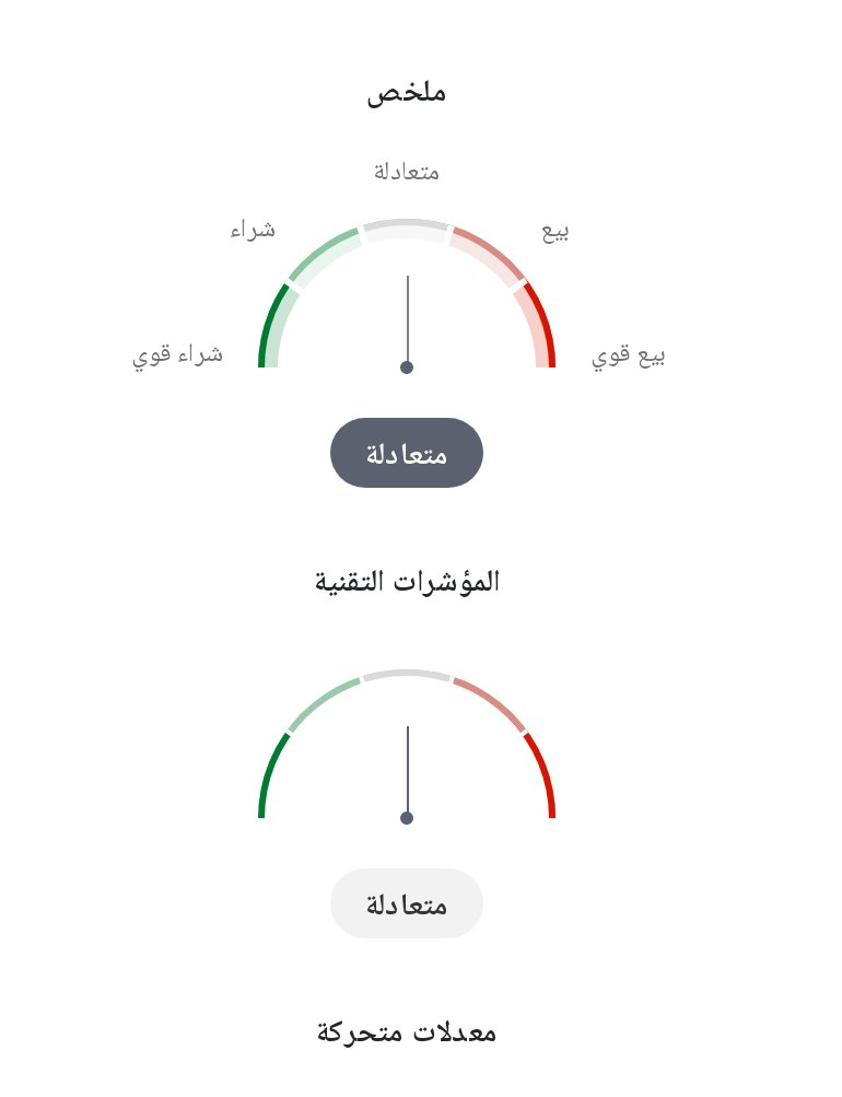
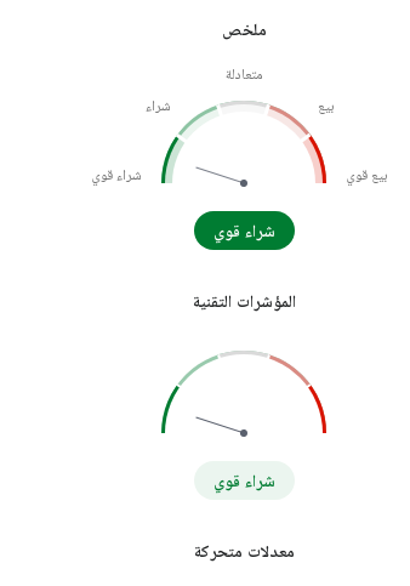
[365,433,448,470] متعادلة -> [213,219,275,240] شراء قوي
[365,883,448,920] متعادلة -> [213,469,275,490] شراء قوي

